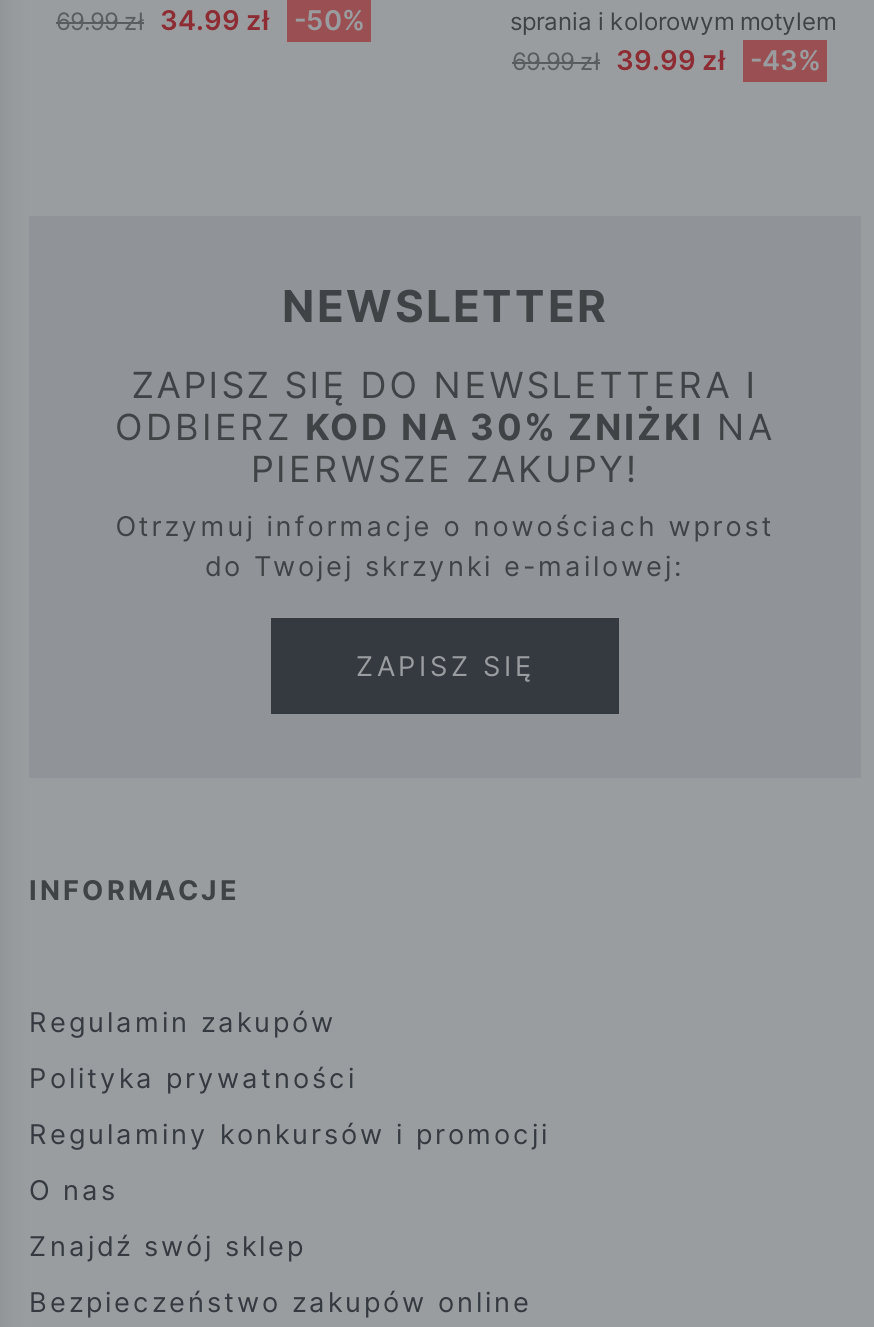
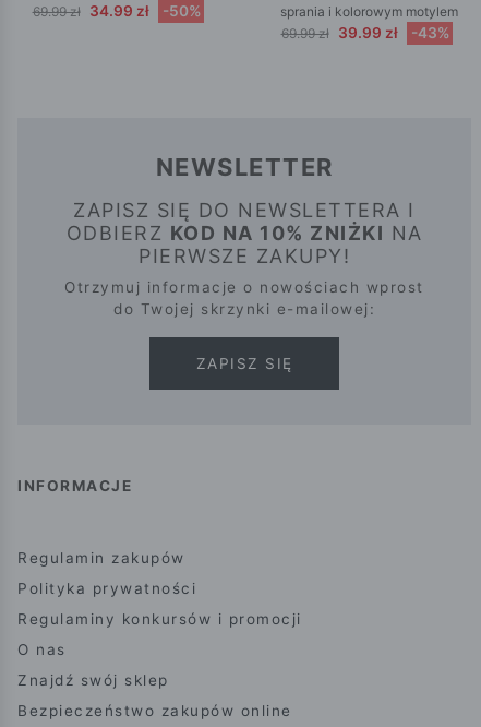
[115,407,775,449] ODBIERZ KOD NA 30% ZNIŻKI NA -> [66,222,423,245] ODBIERZ KOD NA 10% ZNIŻKI NA

